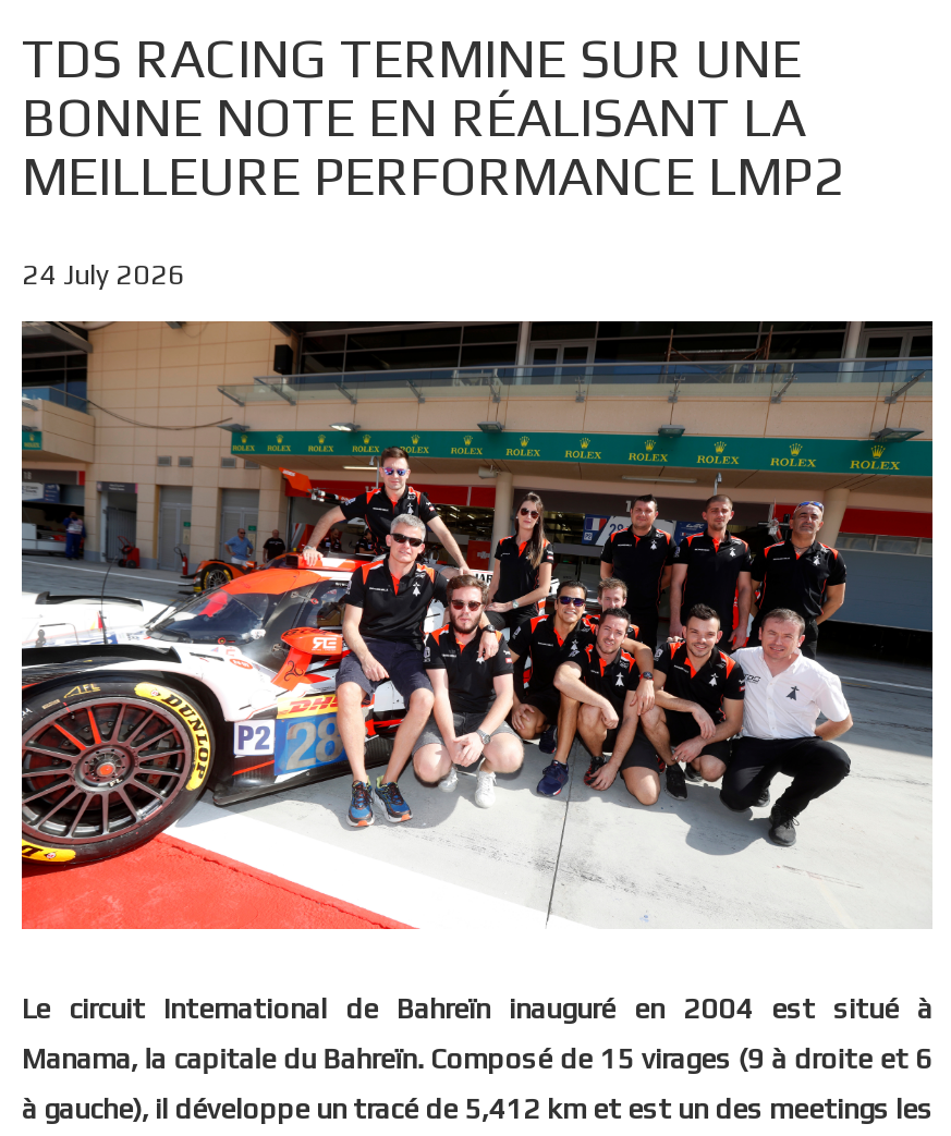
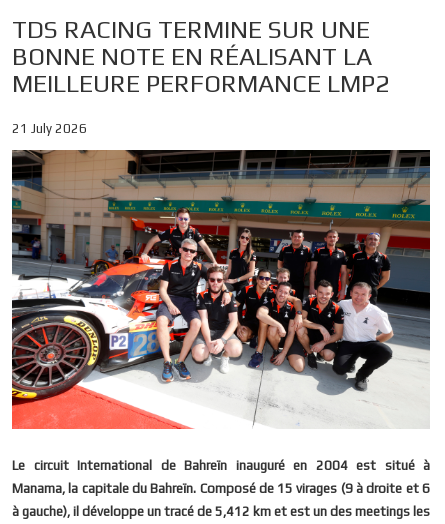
[22,258,185,291] 24 July 2026 -> [12,121,87,136] 21 July 2026

